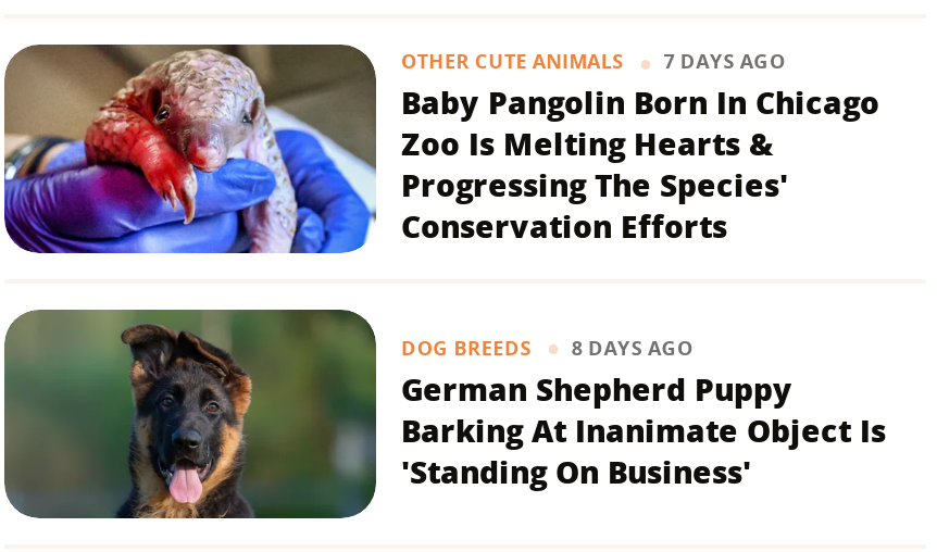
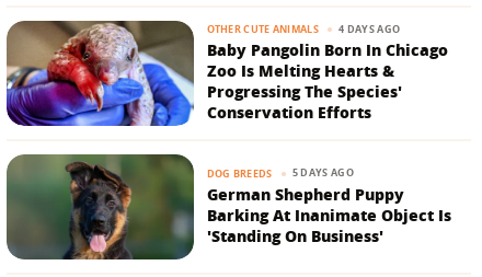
[401,46,785,76] OTHER CUTE ANIMALS 7 DAYS AGO -> [206,22,400,36] OTHER CUTE ANIMALS 4 DAYS AGO
[401,332,693,361] DOG BREEDS 8 DAYS AGO -> [206,166,354,180] DOG BREEDS 5 DAYS AGO

